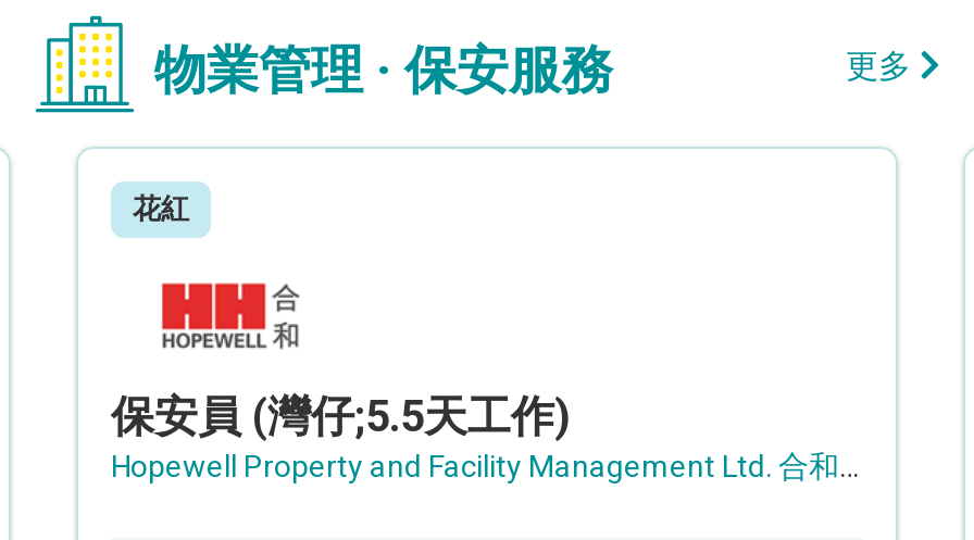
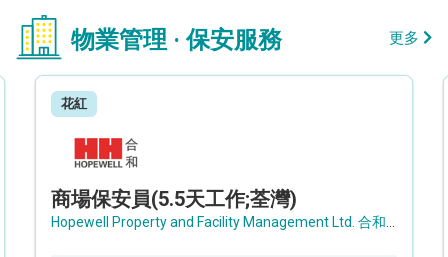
[111,390,570,442] 保安員 (灣仔;5.5天工作) -> [51,187,297,211] 商場保安員(5.5天工作;荃灣)

